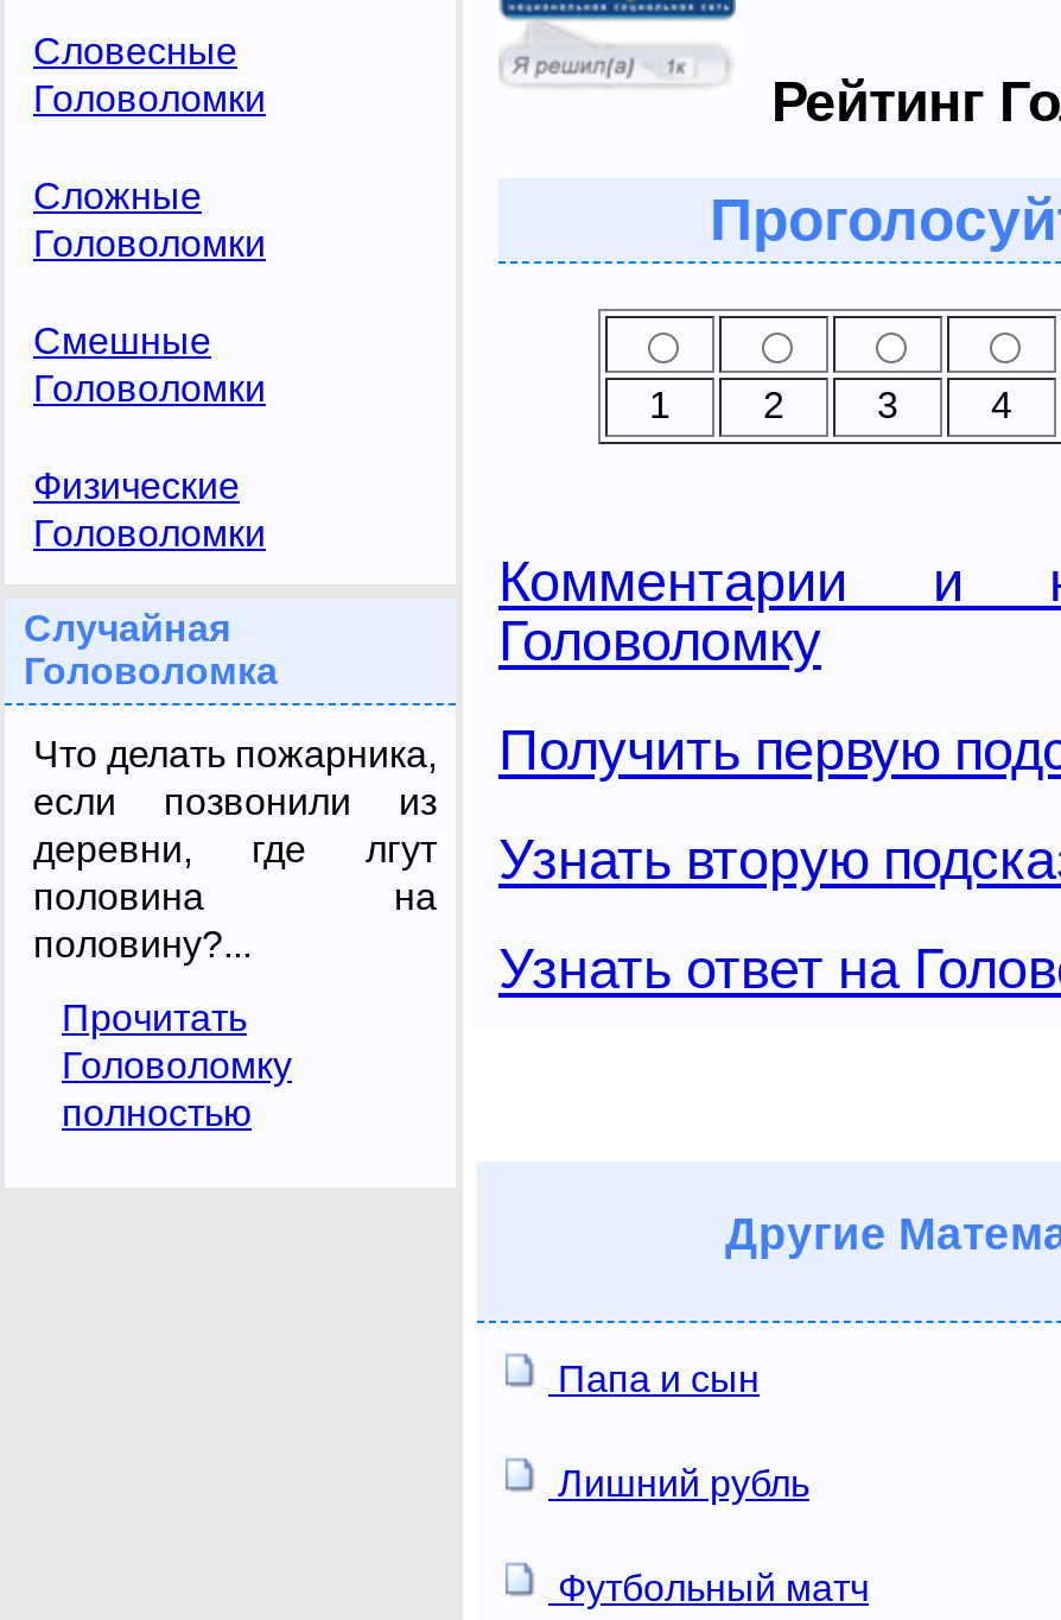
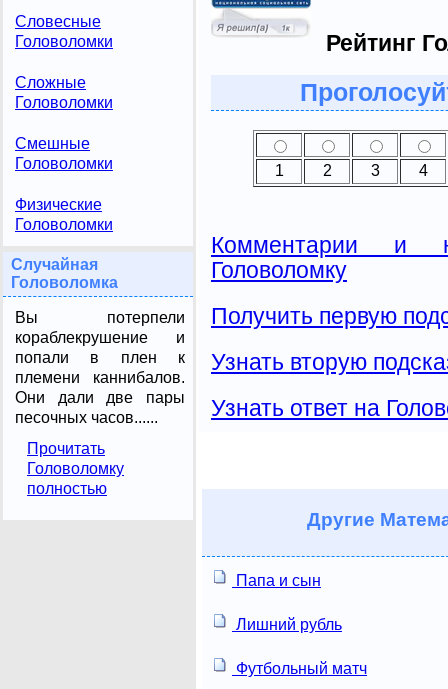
[33,734,437,964] Что делать пожарника, | если позвонили из | деревни, где лгут | половина на | половину?... -> [15,309,185,426] Вы потерпели | кораблекрушение и | попали в плен к | племени каннибалов. | Они дали две пары | песочных часов......
moved [62,997,292,1085] -> [27,440,124,477]: Прочитать | Головоломку

